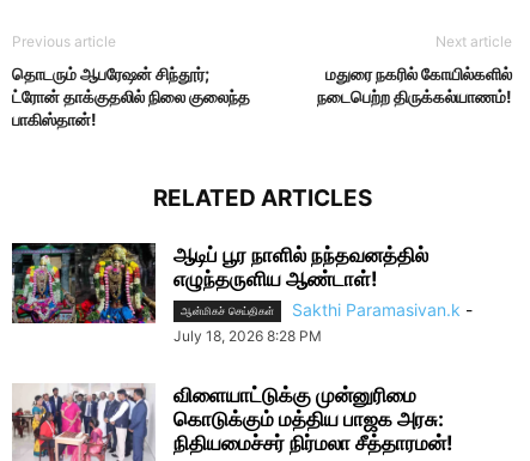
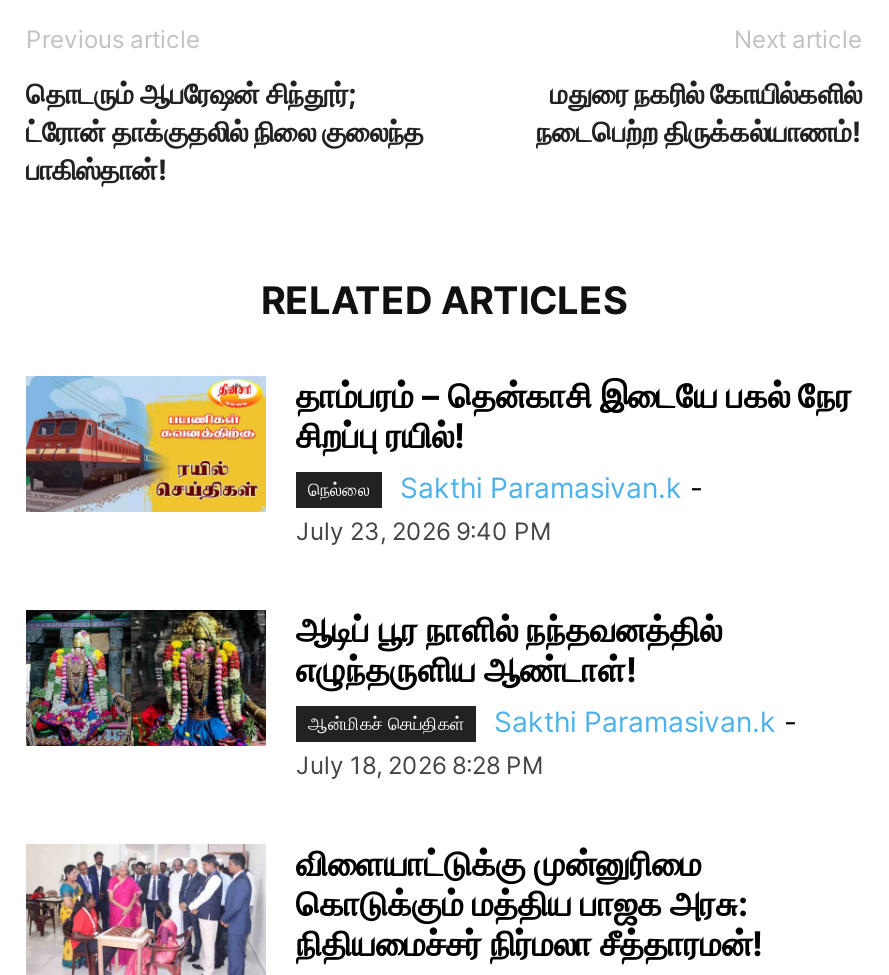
none -> [24,375,852,547] [image] | தாம்பரம் – தென்காசி இடையே பகல் நேர | சிறப்பு ரயில்! | நெல்லை | Sakthi Paramasivan.k - | July 23, 2026 9:40 PM

